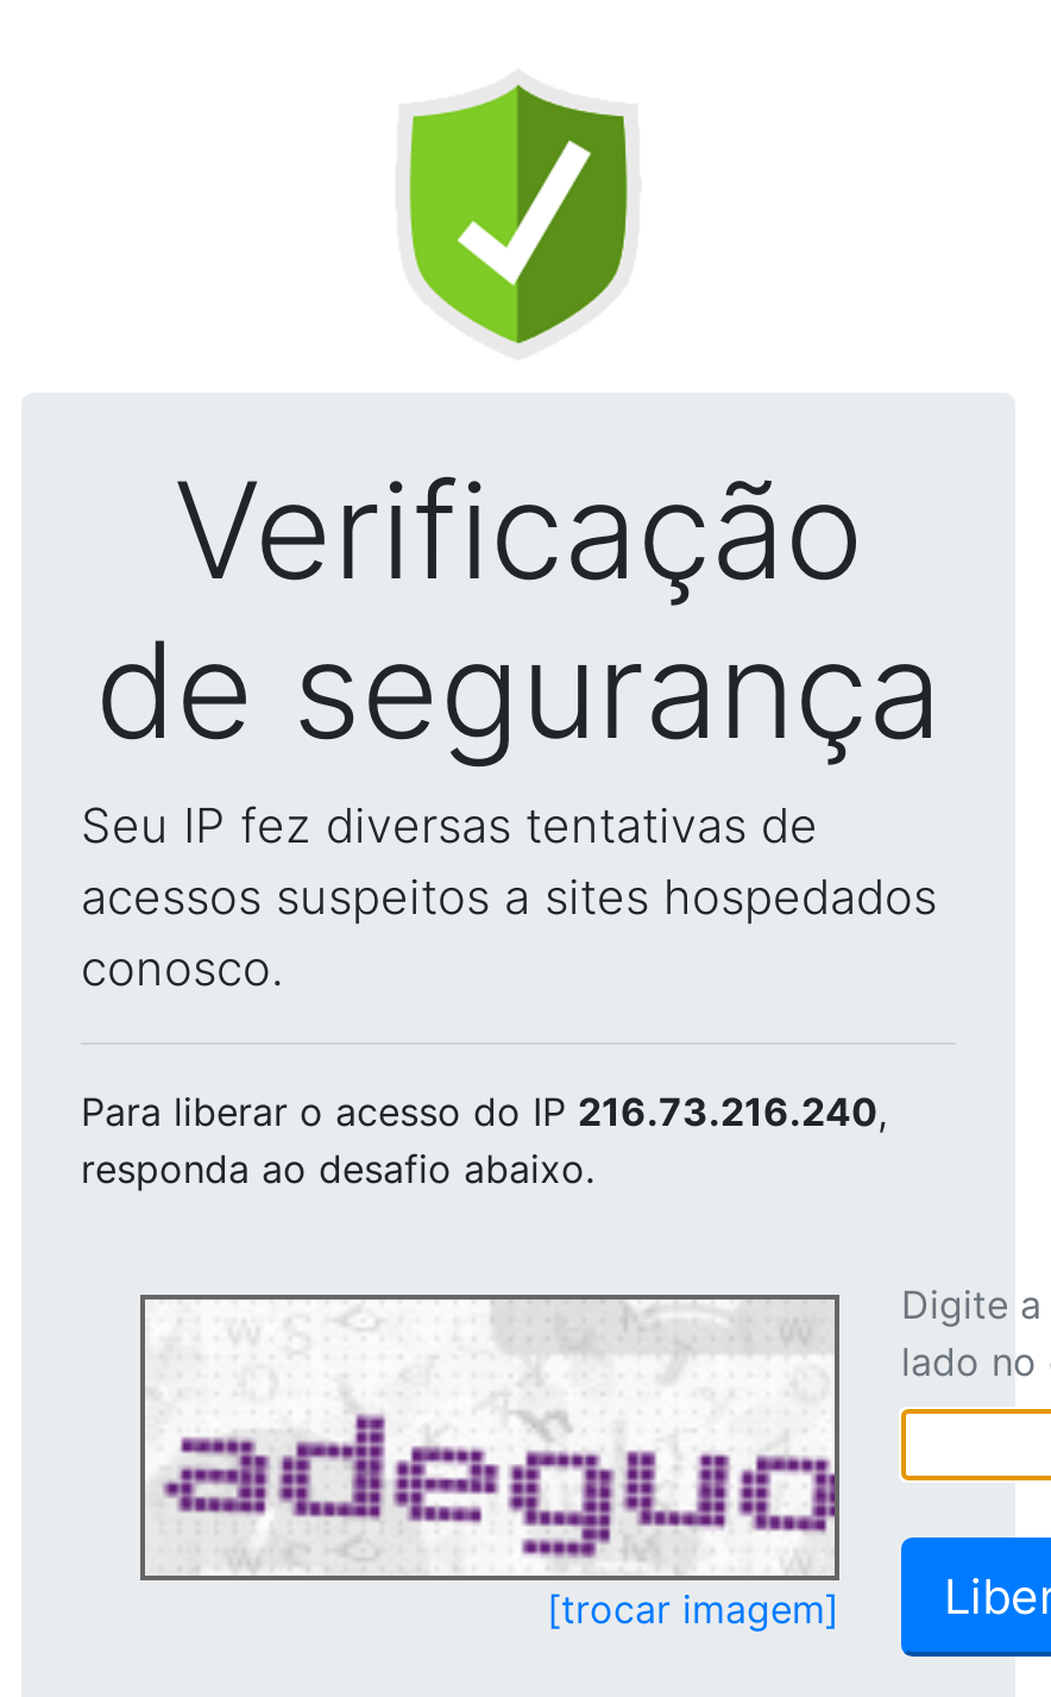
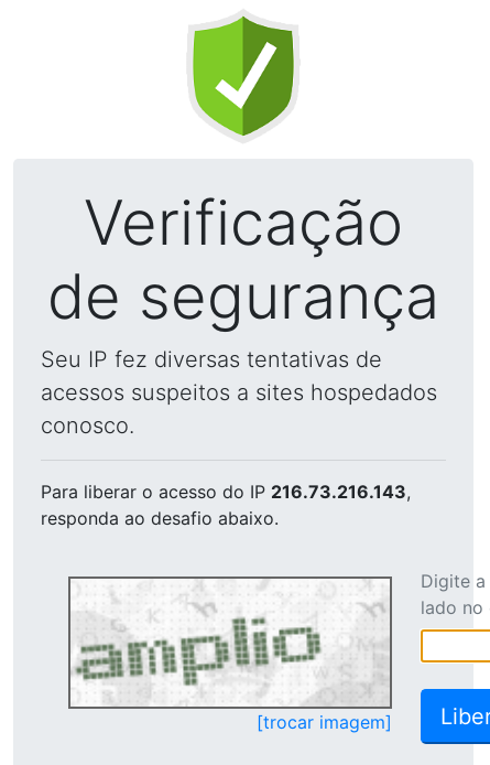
[81,1088,887,1135] Para liberar o acesso do IP 216.73.216.240, -> [41,481,411,503] Para liberar o acesso do IP 216.73.216.143,
[157,1307,837,1573] [image] -> [75,581,390,704] [image]

